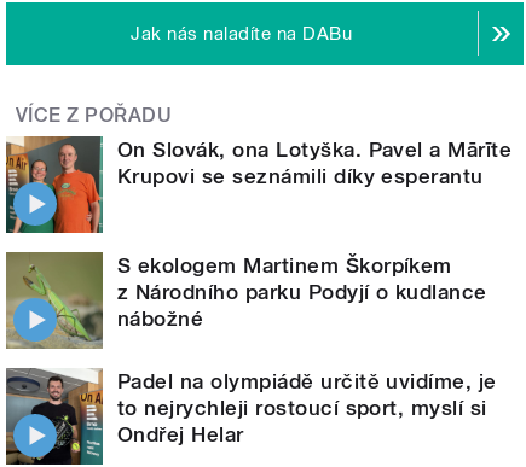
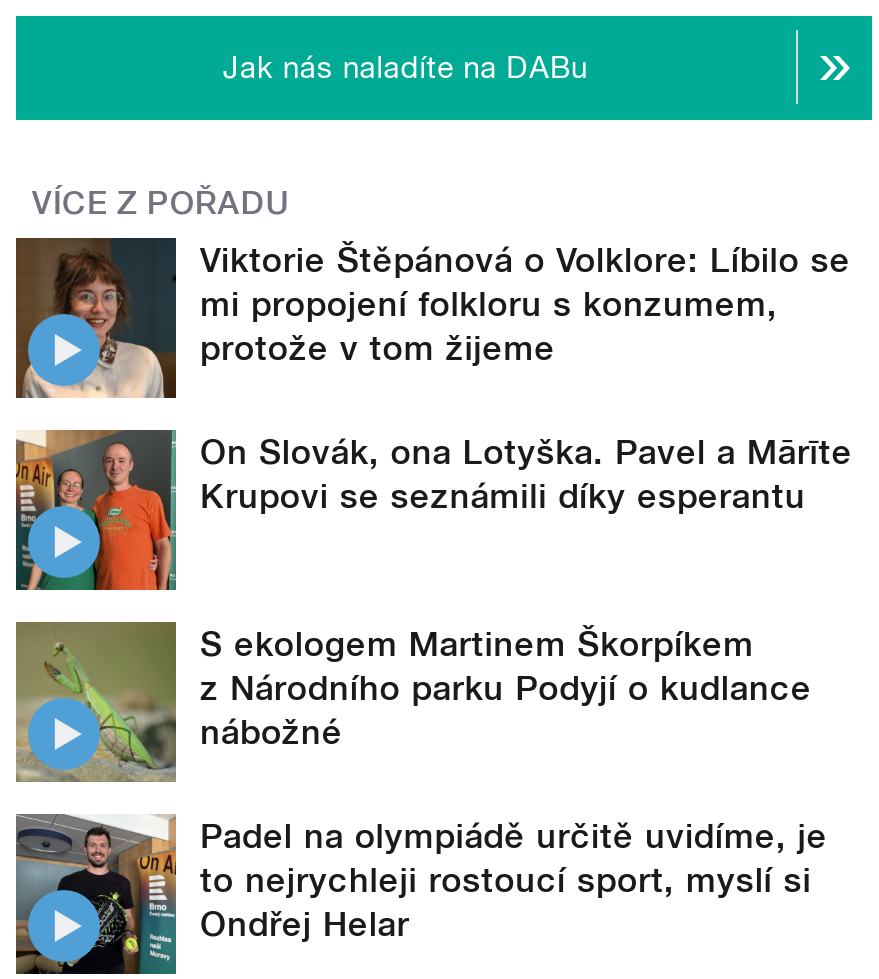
none -> [14,236,850,398] [image] | Viktorie Štěpánová o Volklore: Líbilo se | mi propojení folkloru s konzumem, | protože v tom žijeme

